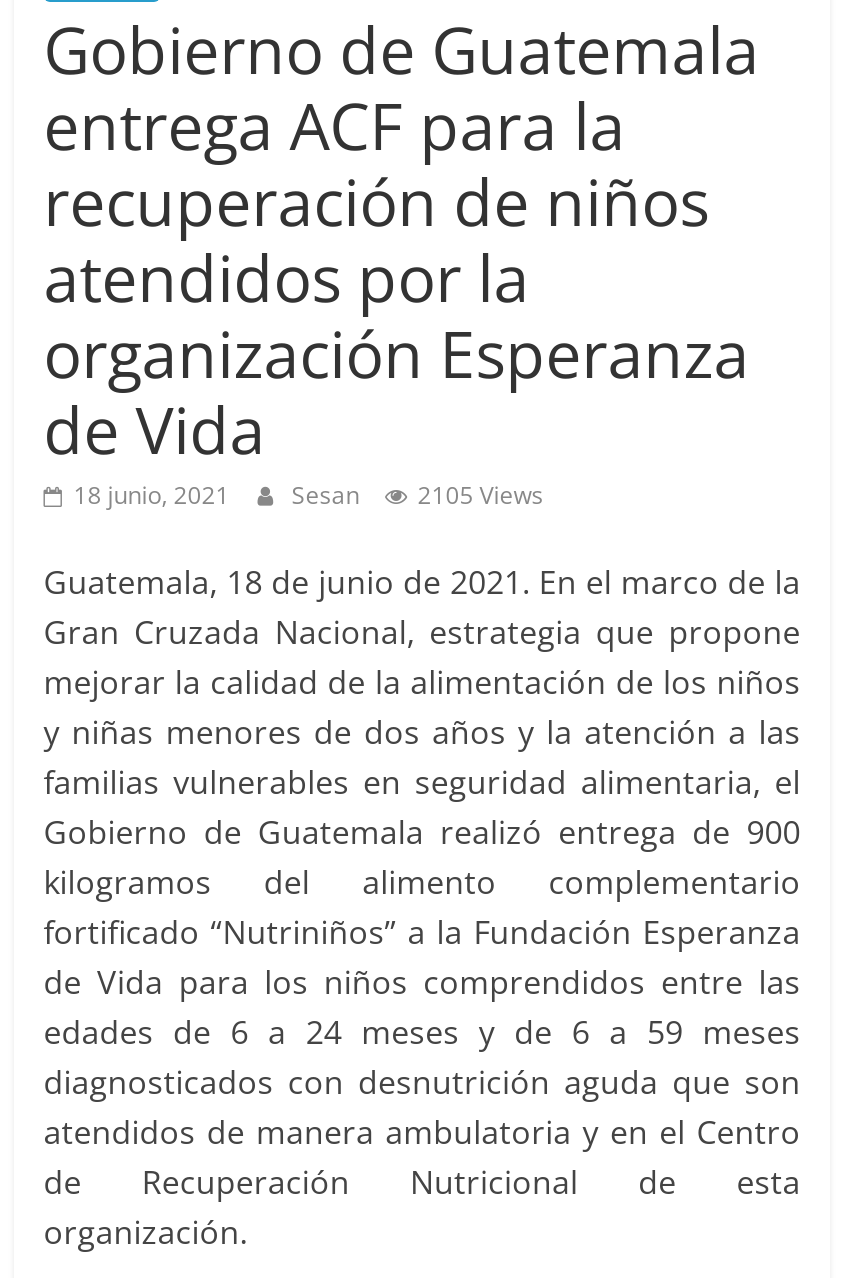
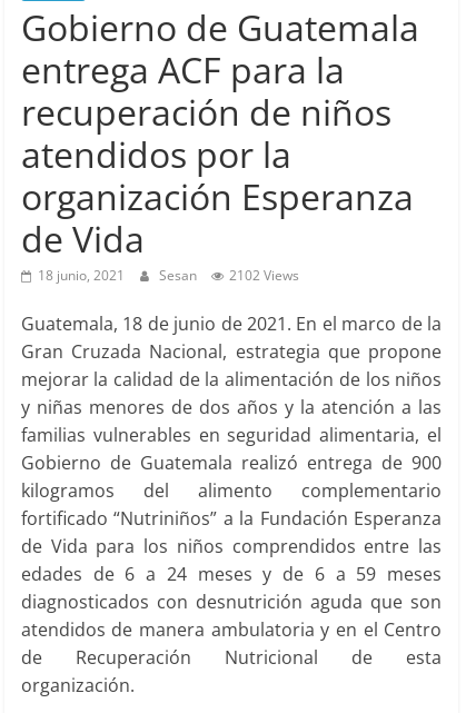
[74,478,544,512] 18 junio, 2021 Sesan 2105 Views -> [38,266,299,285] 18 junio, 2021 Sesan 2102 Views

